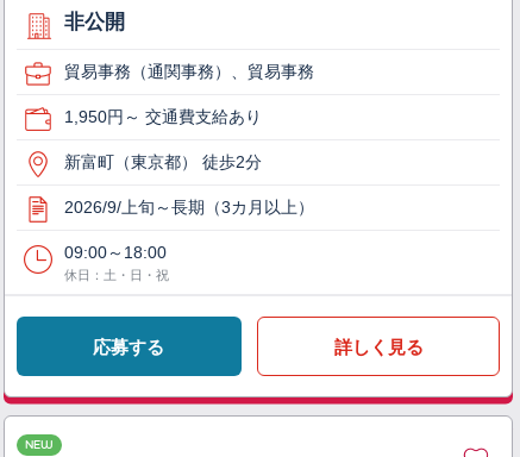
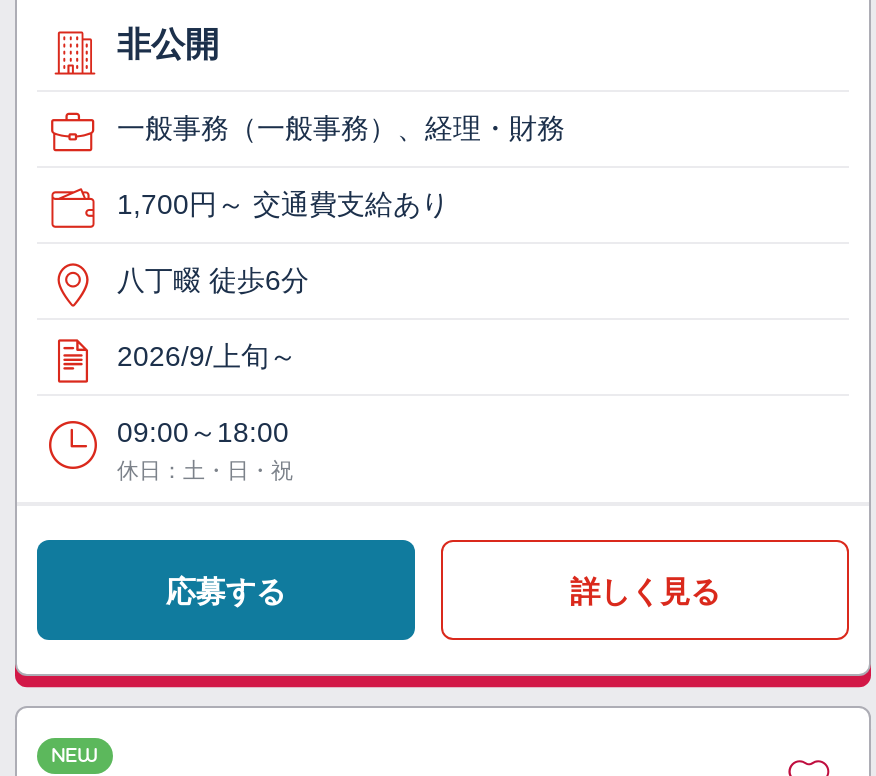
[64,62,314,81] 貿易事務（通関事務）、貿易事務 -> [117,113,565,145] 一般事務（一般事務）、経理・財務
[64,107,262,127] 1,950円～ 交通費支給あり -> [117,189,449,221] 1,700円～ 交通費支給あり
[64,153,262,172] 新富町（東京都） 徒歩2分 -> [117,265,309,297] 八丁畷 徒歩6分
[64,198,314,217] 2026/9/上旬～長期（3カ月以上） -> [117,341,297,373] 2026/9/上旬～

